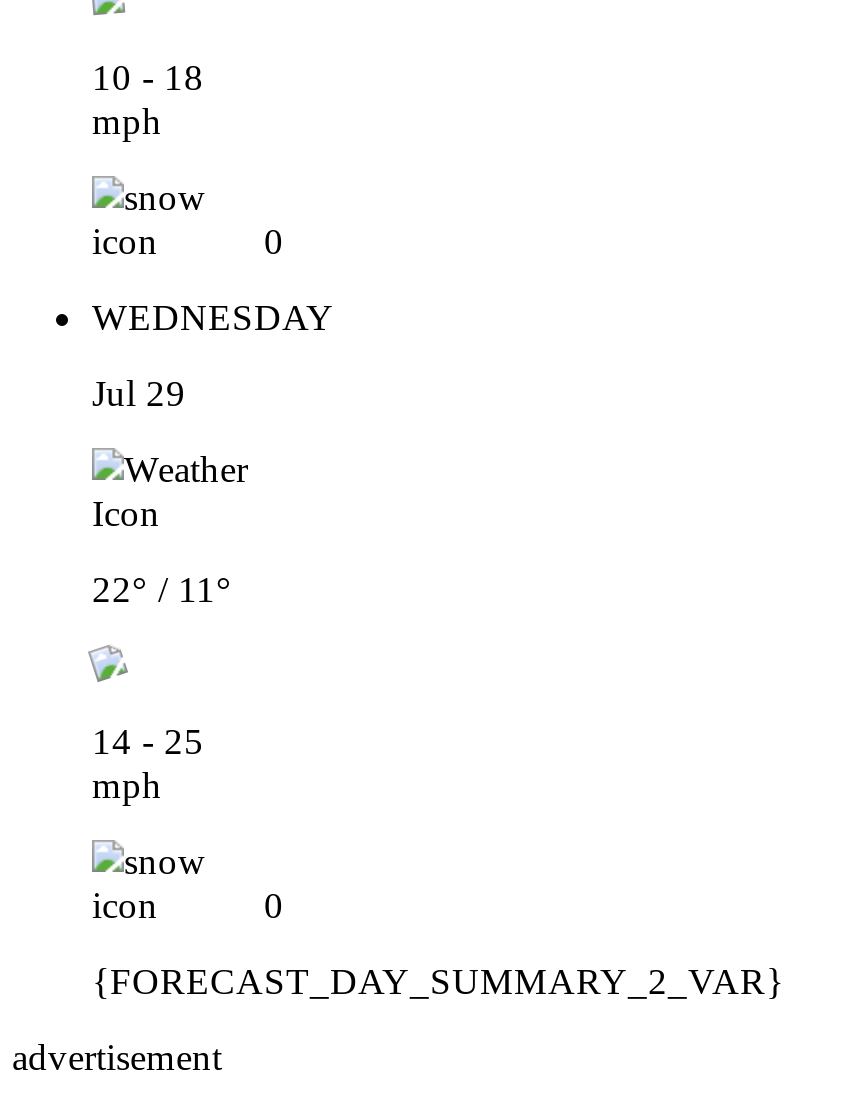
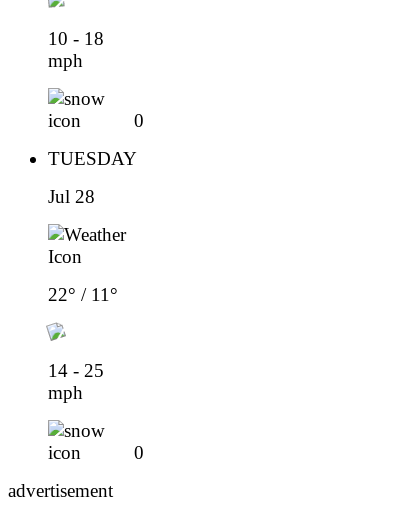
[92,296,334,338] WEDNESDAY -> [48,148,137,169] TUESDAY
[92,372,186,414] Jul 29 -> [48,186,95,207] Jul 28
[92,960,784,1002] {FORECAST_DAY_SUMMARY_2_VAR} -> none

